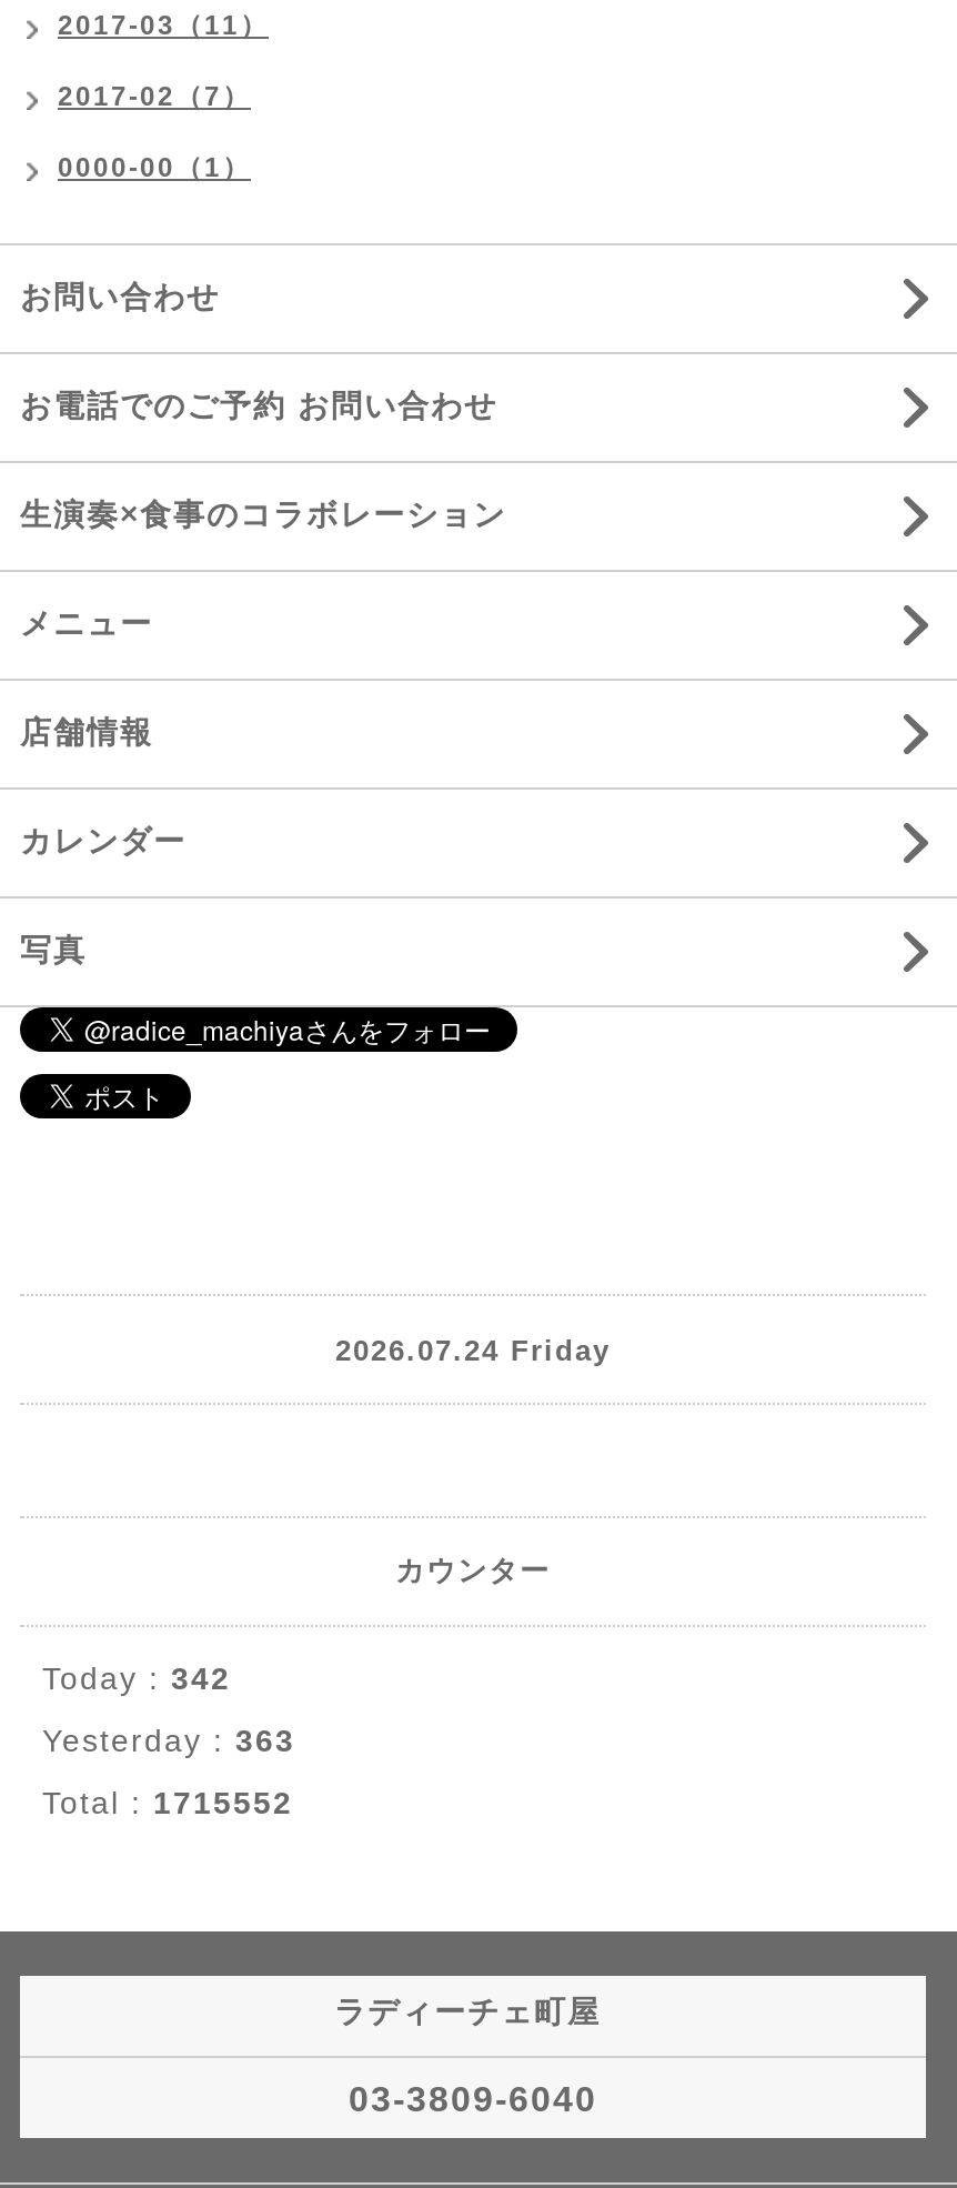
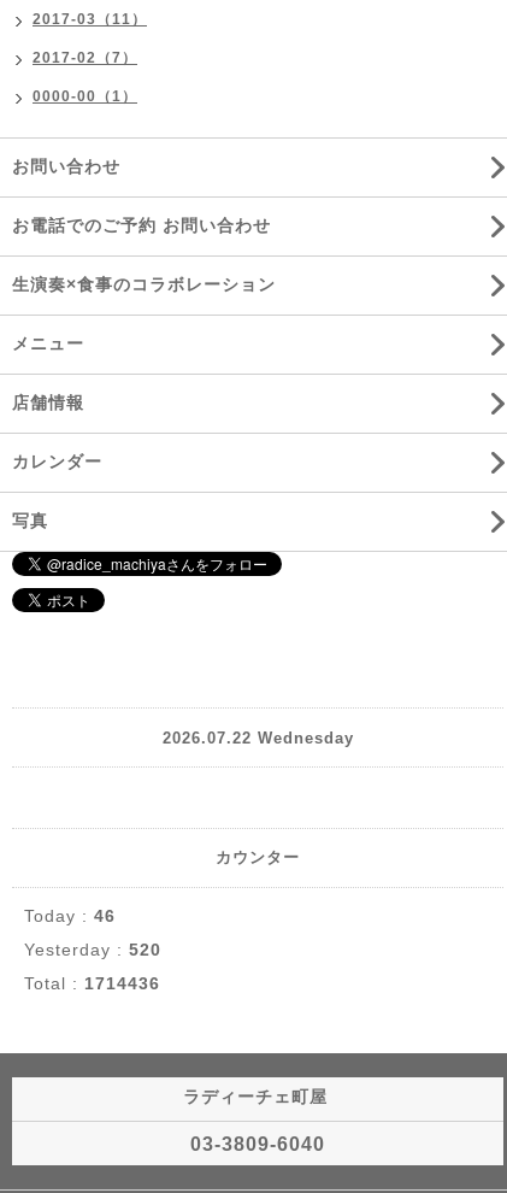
[335,1333,611,1366] 2026.07.24 Friday -> [162,728,353,747] 2026.07.22 Wednesday
[42,1660,231,1696] Today : 342 -> [24,906,116,925] Today : 46
[42,1723,295,1758] Yesterday : 363 -> [24,940,161,959] Yesterday : 520
[42,1785,293,1820] Total : 1715552 -> [24,974,160,993] Total : 1714436

